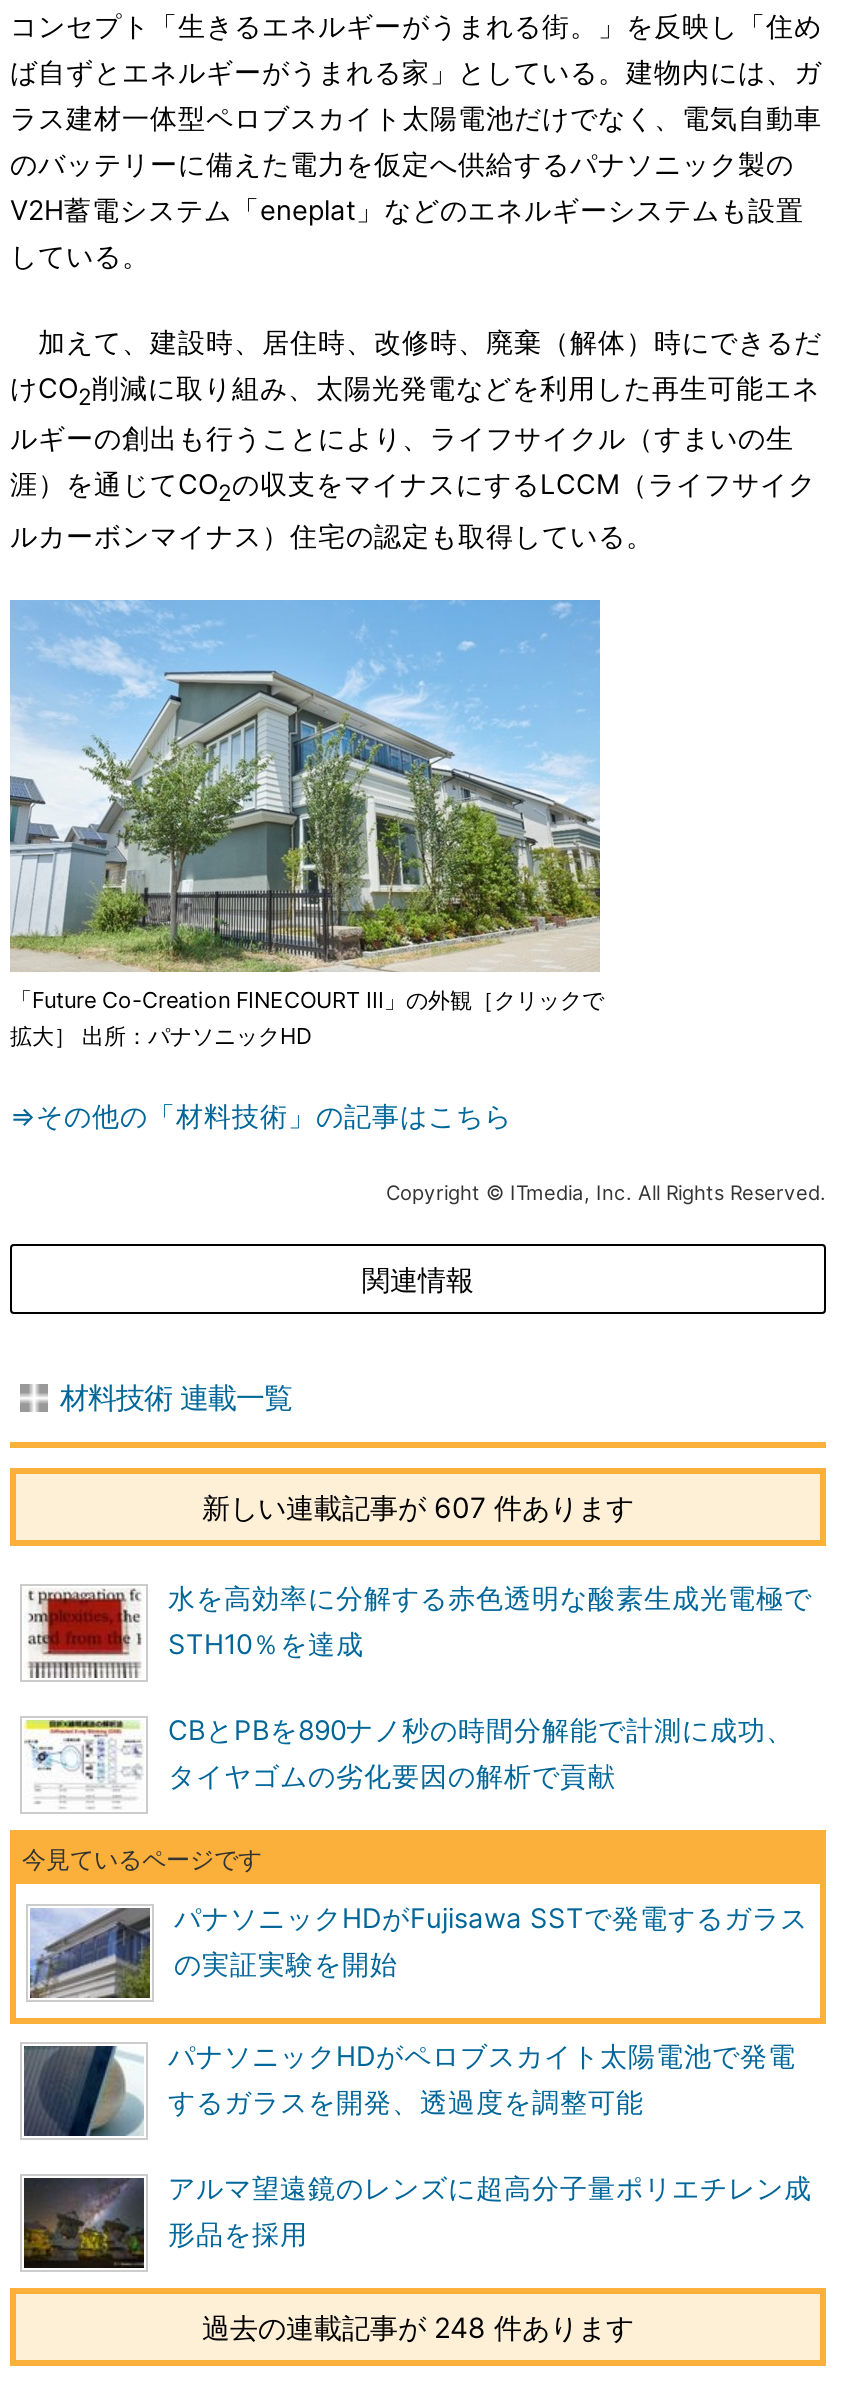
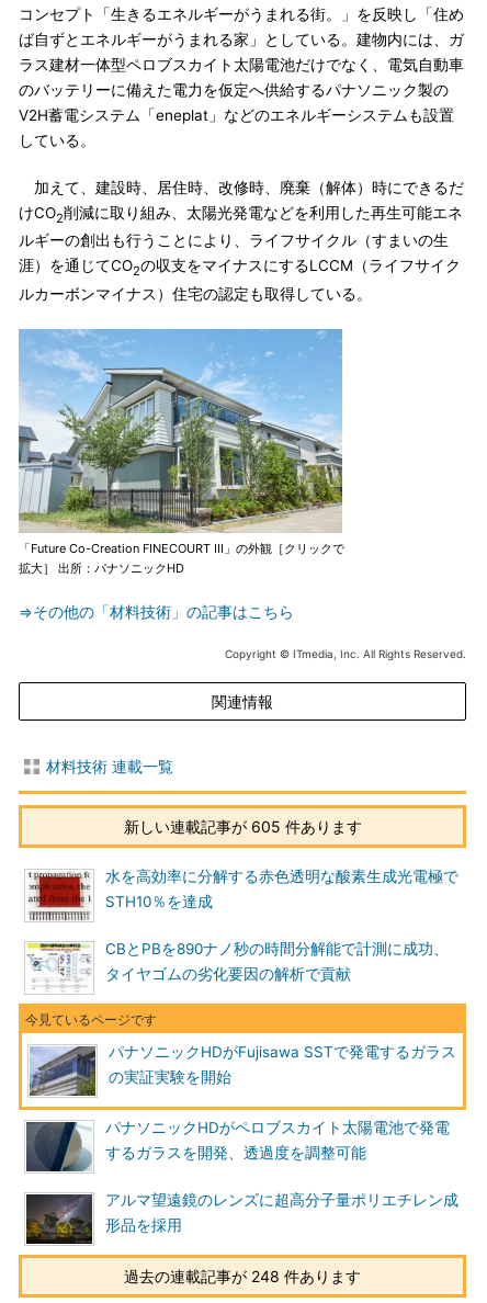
[202,1490,634,1524] 新しい連載記事が 607 件あります -> [123,817,361,836] 新しい連載記事が 605 件あります

